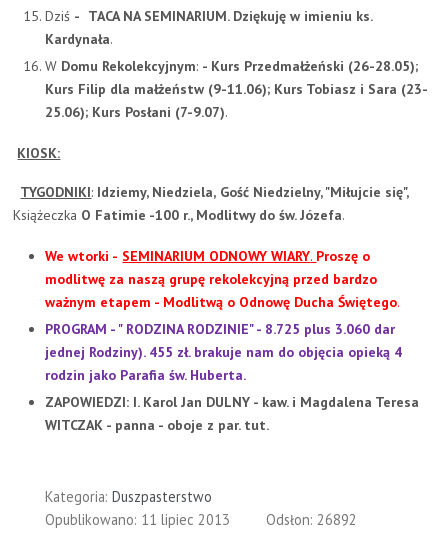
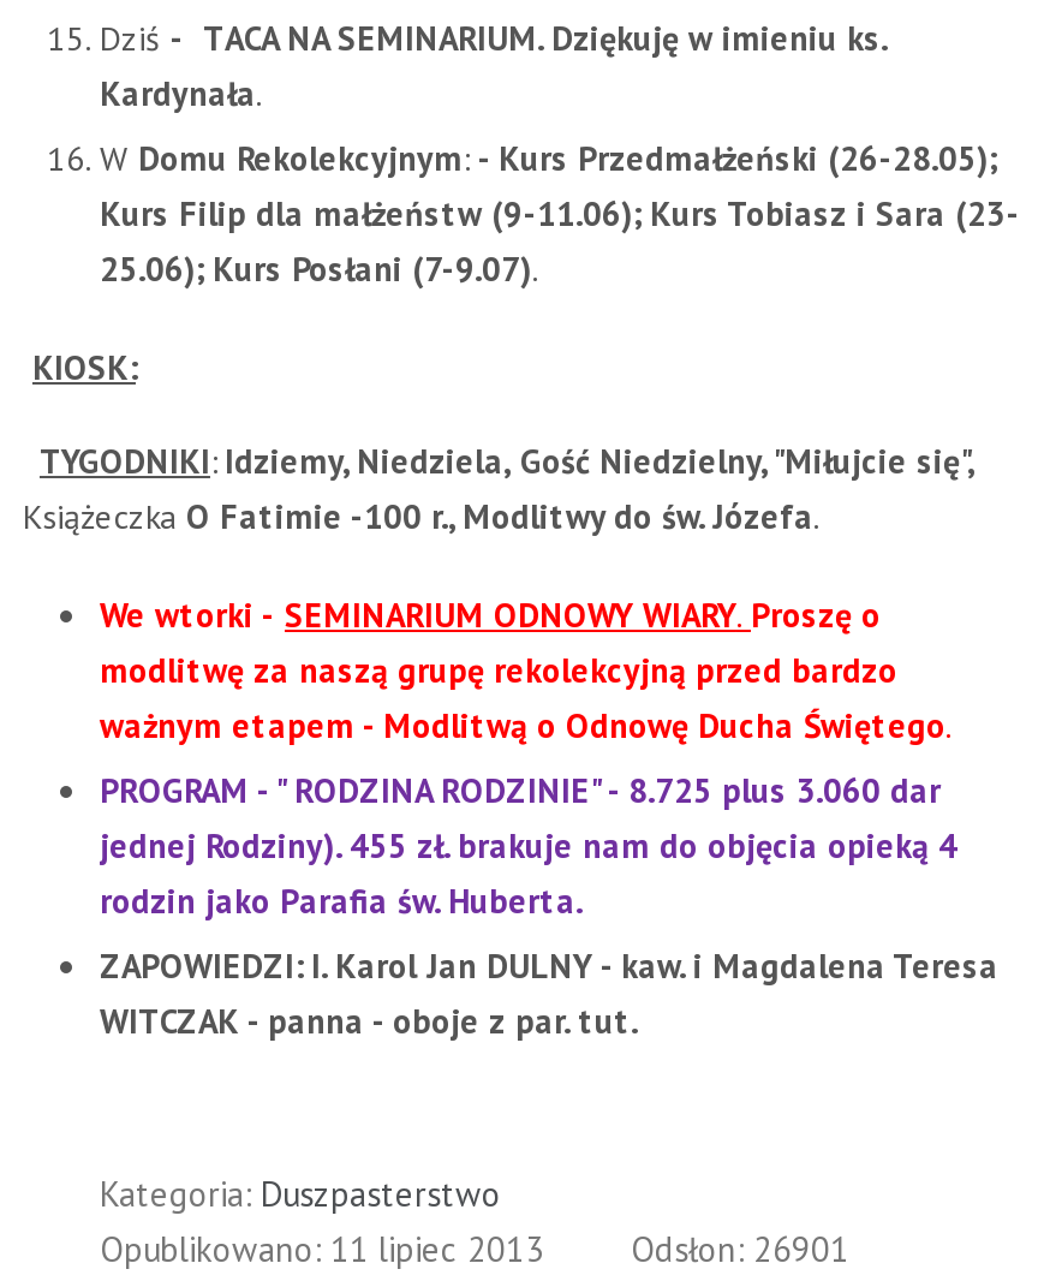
[45,510,357,529] Opublikowano: 11 lipiec 2013 Odsłon: 26892 -> [100,1225,849,1270] Opublikowano: 11 lipiec 2013 Odsłon: 26901

